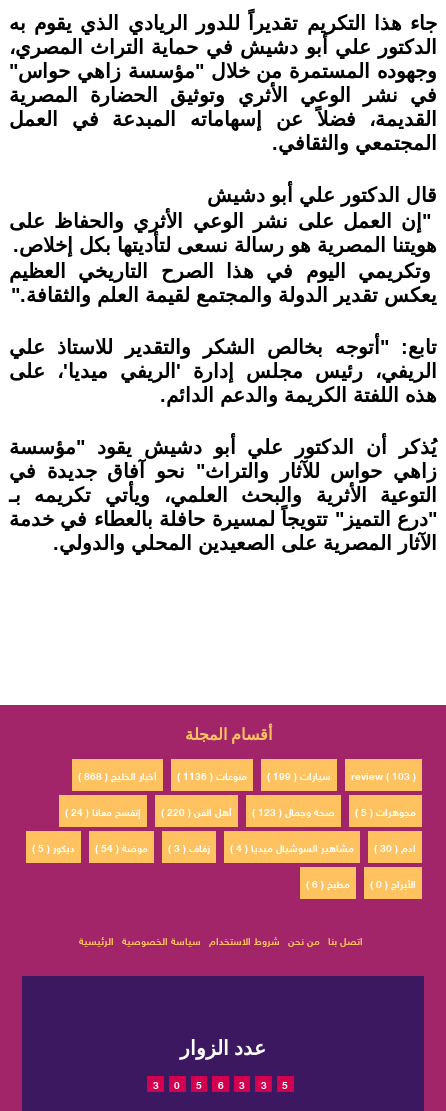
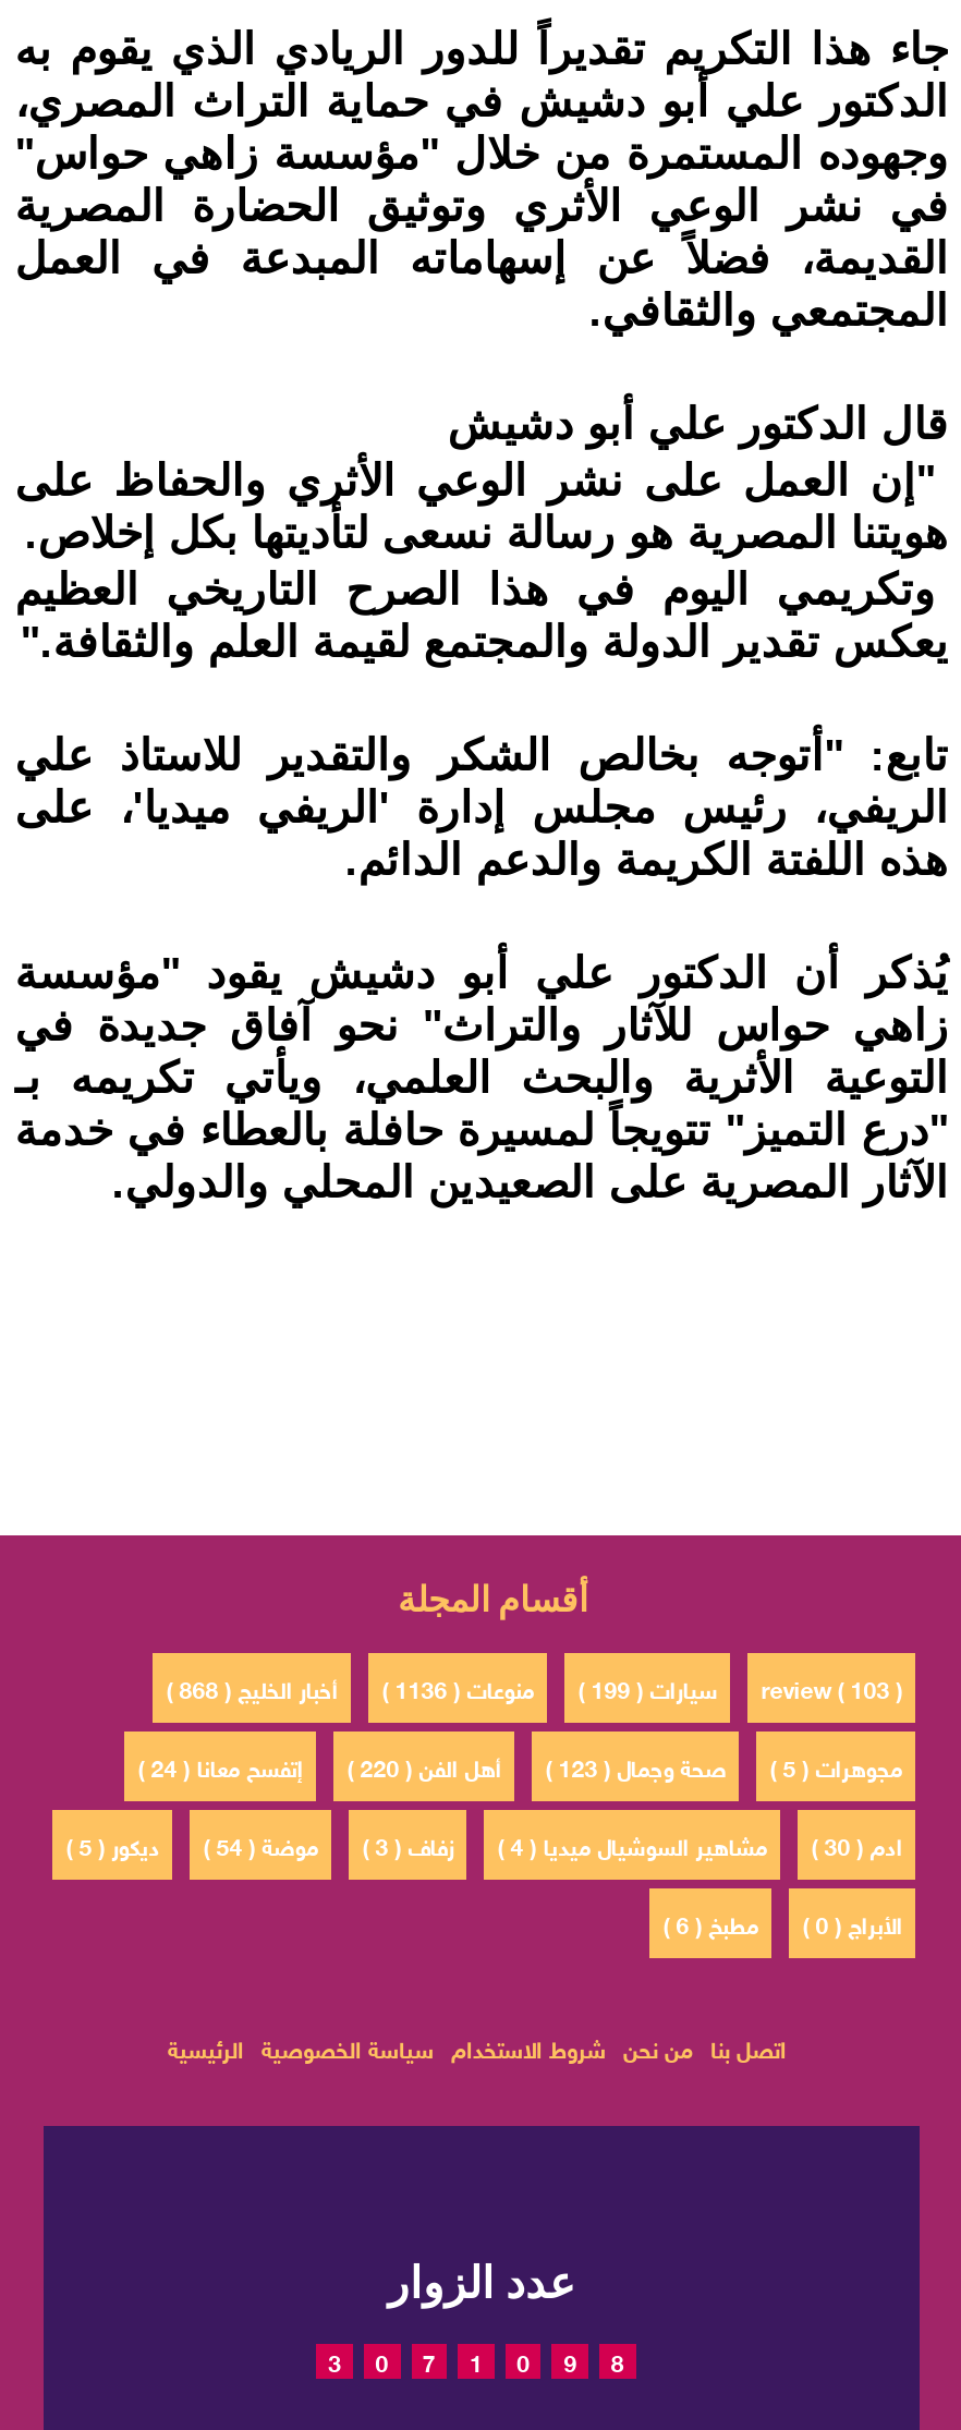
[196,1074,202,1093] 5 -> [423,2340,436,2382] 7
[217,1074,223,1093] 6 -> [470,2340,483,2382] 1
[239,1074,245,1093] 3 -> [517,2340,530,2382] 0
[261,1074,267,1093] 3 -> [564,2340,577,2382] 9
[282,1074,288,1093] 5 -> [611,2340,624,2382] 8

